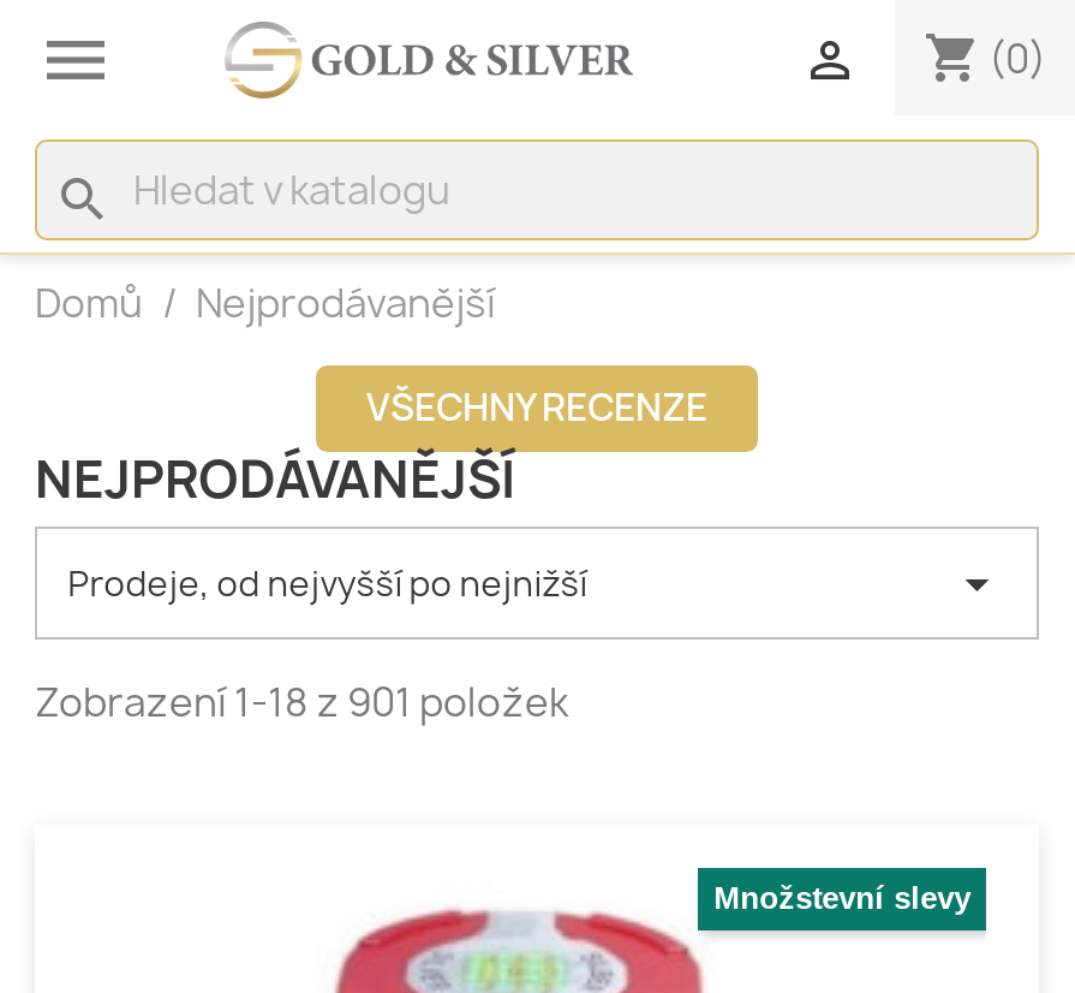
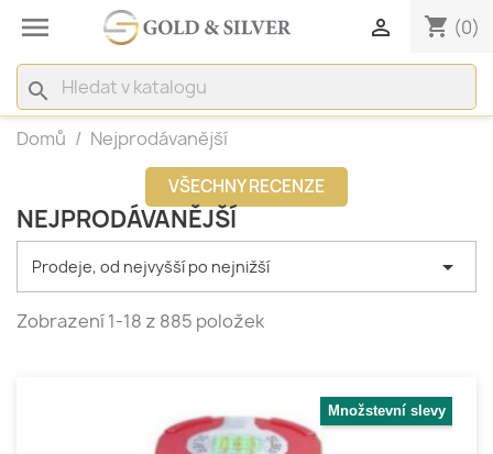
[35,676,568,729] Zobrazení 1-18 z 901 položek -> [17,309,264,333] Zobrazení 1-18 z 885 položek

